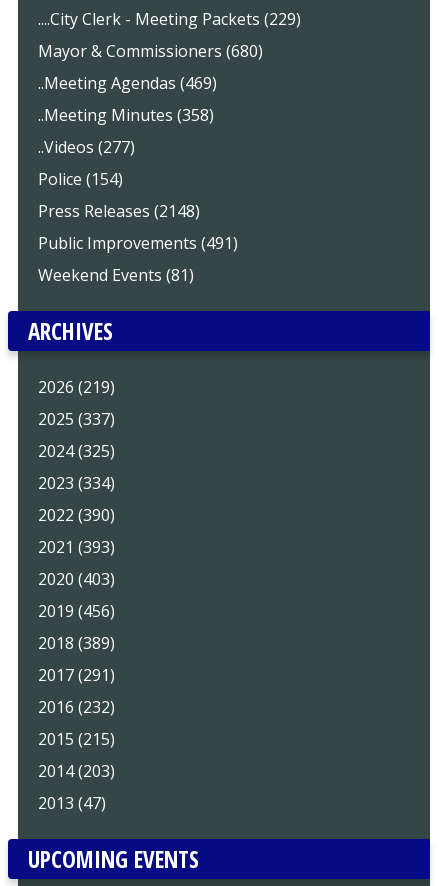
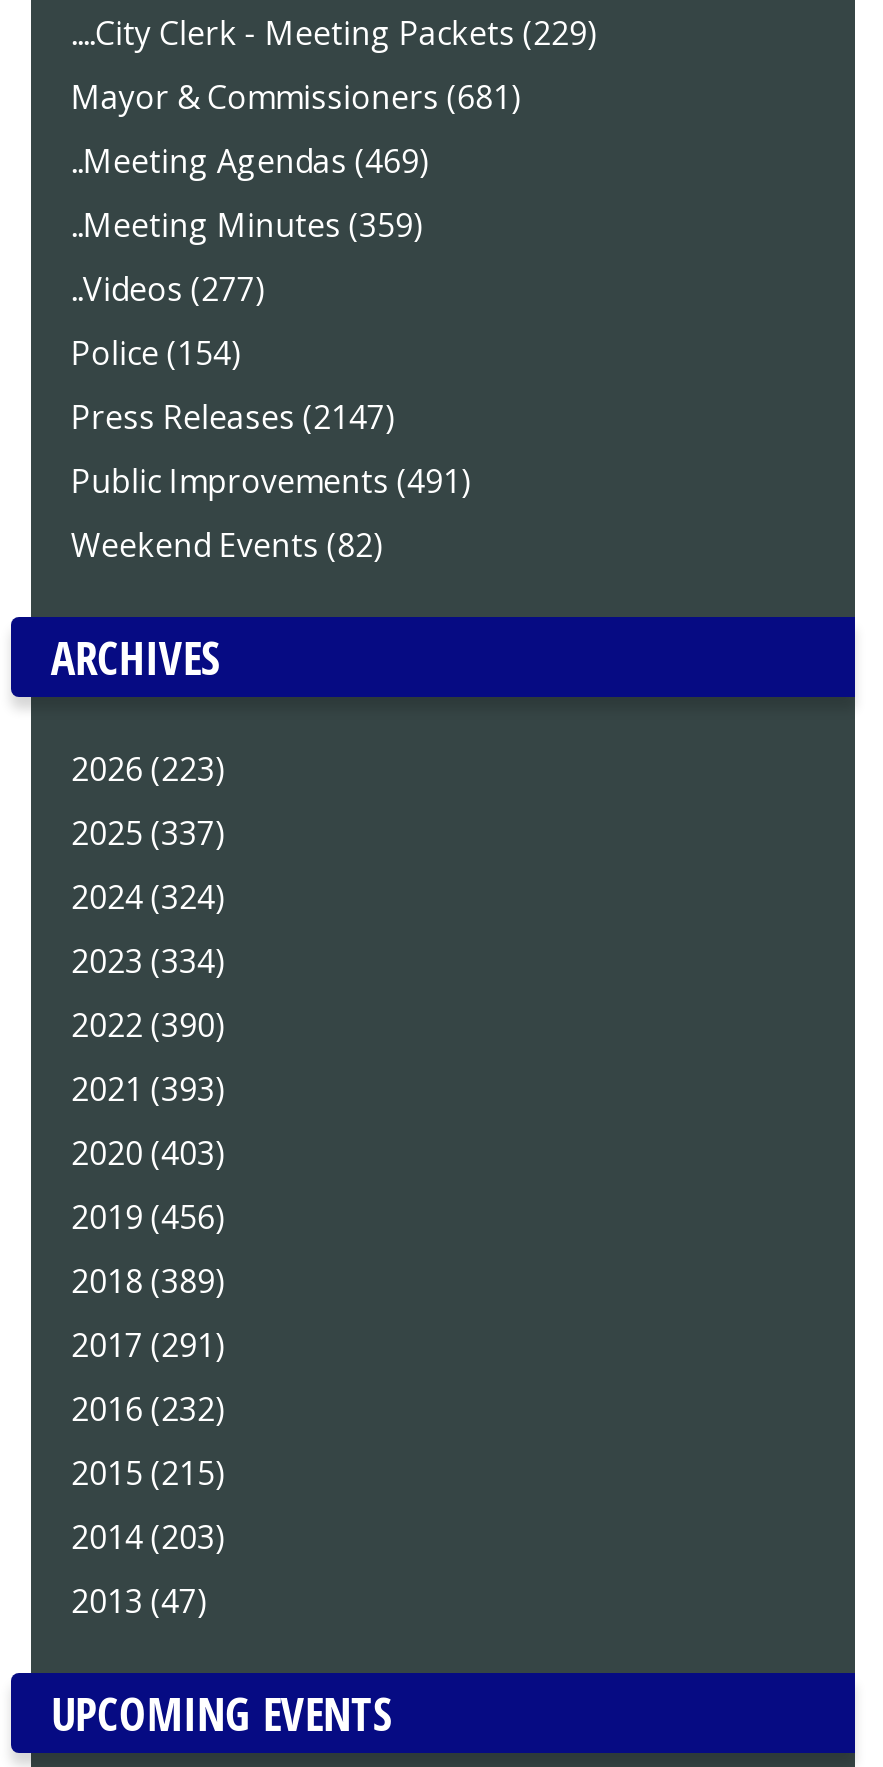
[38,40,263,62] Mayor & Commissioners (680) -> [71,75,521,119] Mayor & Commissioners (681)
[38,104,214,126] ..Meeting Minutes (358) -> [71,203,423,247] ..Meeting Minutes (359)
[38,200,200,222] Press Releases (2148) -> [71,395,395,439] Press Releases (2147)
[38,264,194,286] Weekend Events (81) -> [71,523,383,567] Weekend Events (82)
[38,376,115,398] 2026 (219) -> [71,747,225,791] 2026 (223)
[38,440,115,462] 2024 (325) -> [71,875,225,919] 2024 (324)

